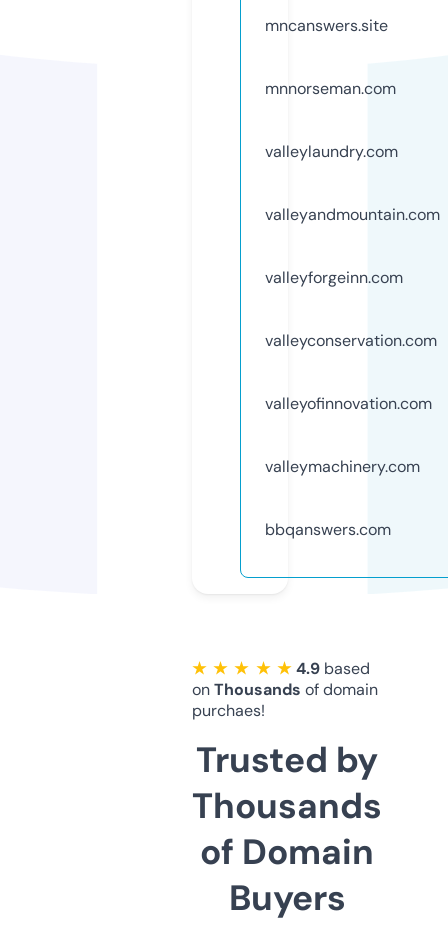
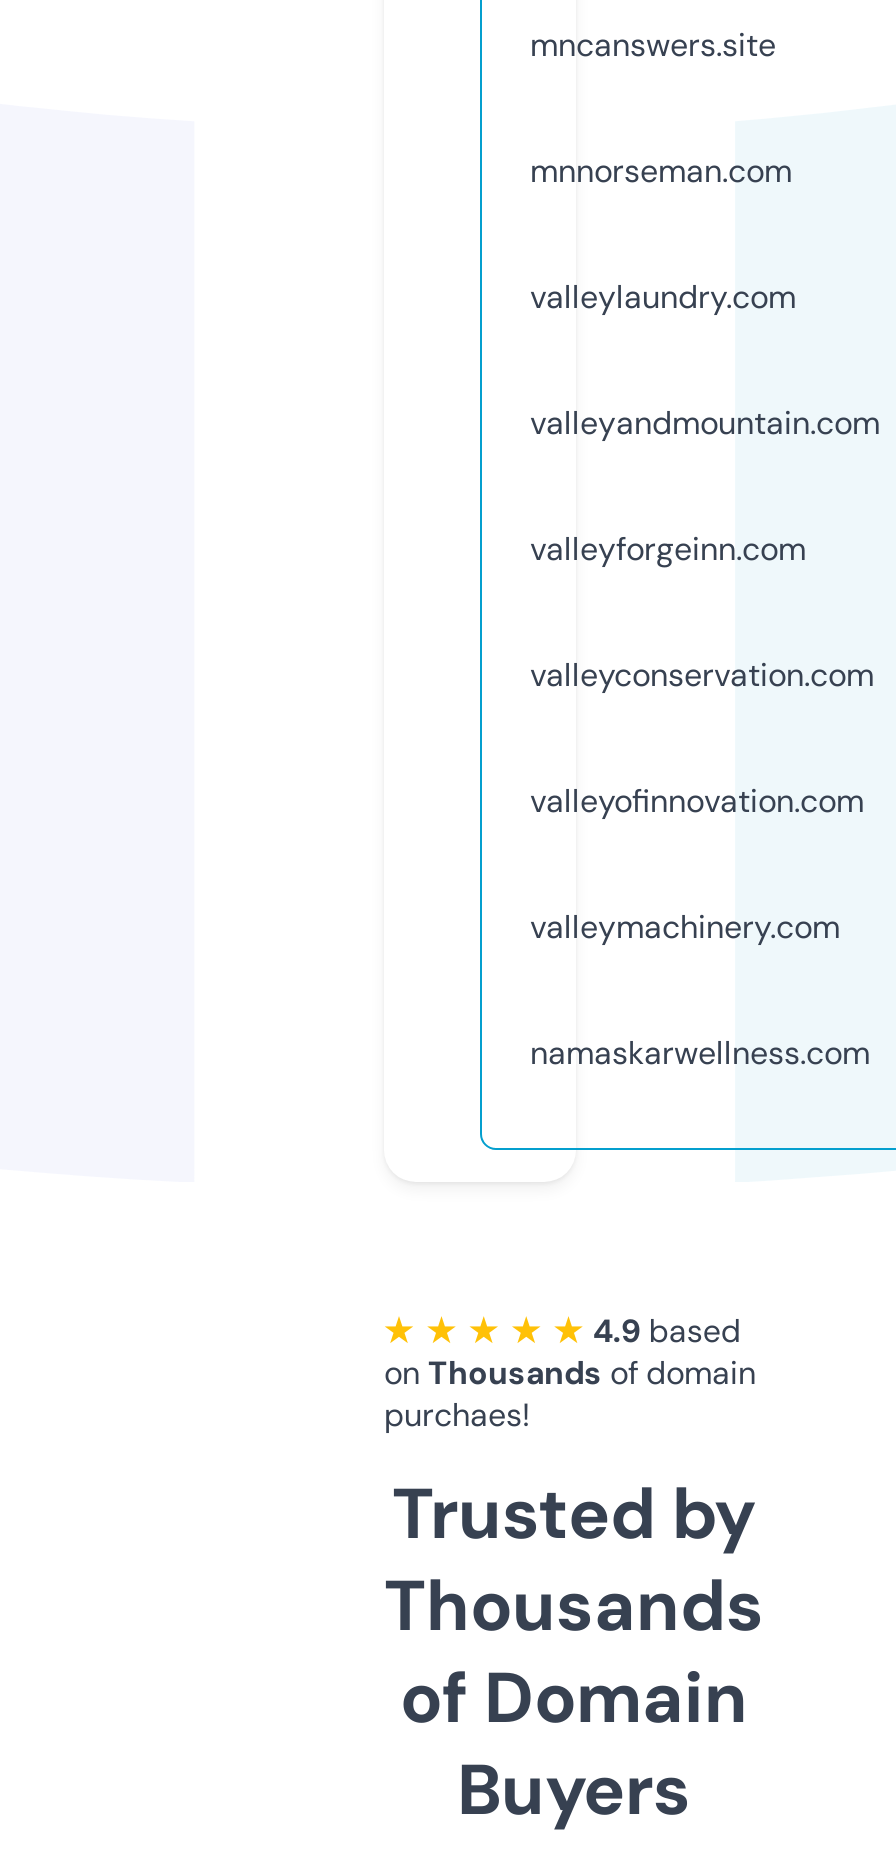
[265,519,391,540] bbqanswers.com -> [530,1032,870,1074] namaskarwellness.com

